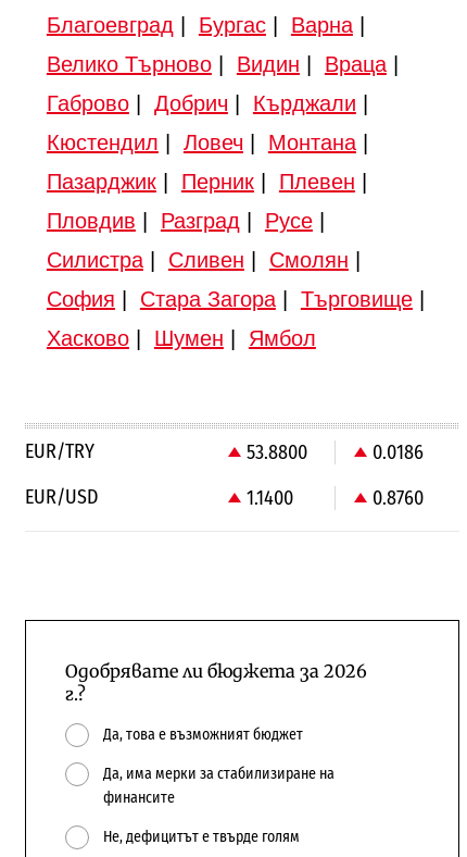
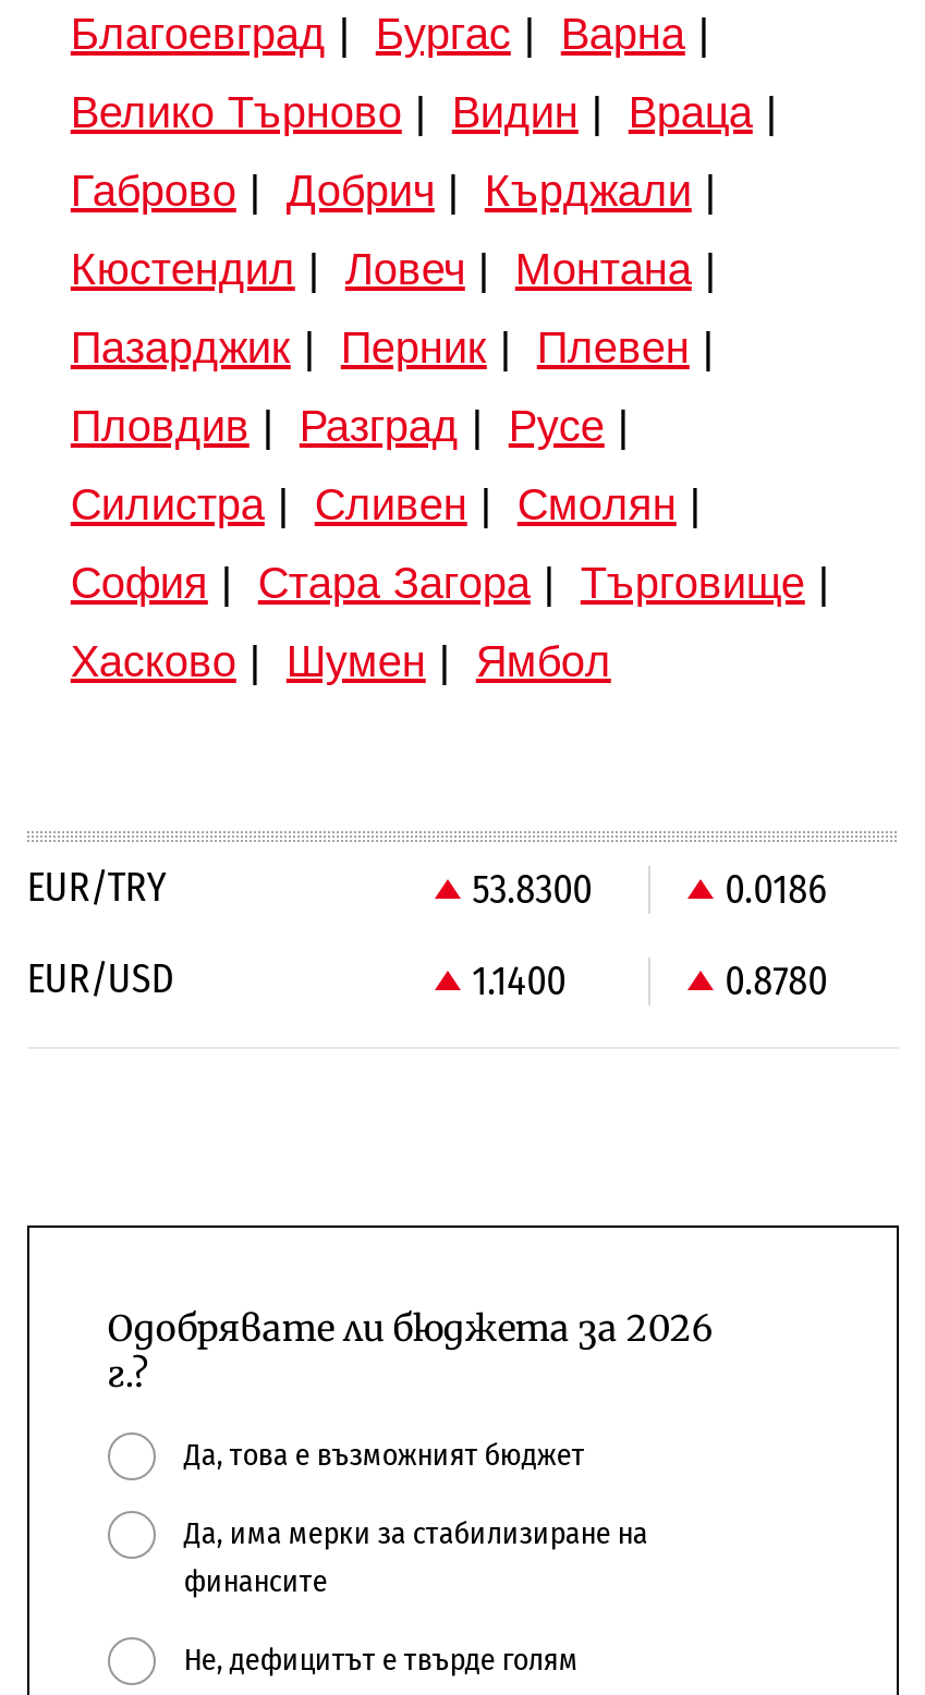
[247,440,307,464] 53.8800 -> [472,866,592,914] 53.8300
[373,486,424,510] 0.8760 -> [725,957,827,1005] 0.8780

